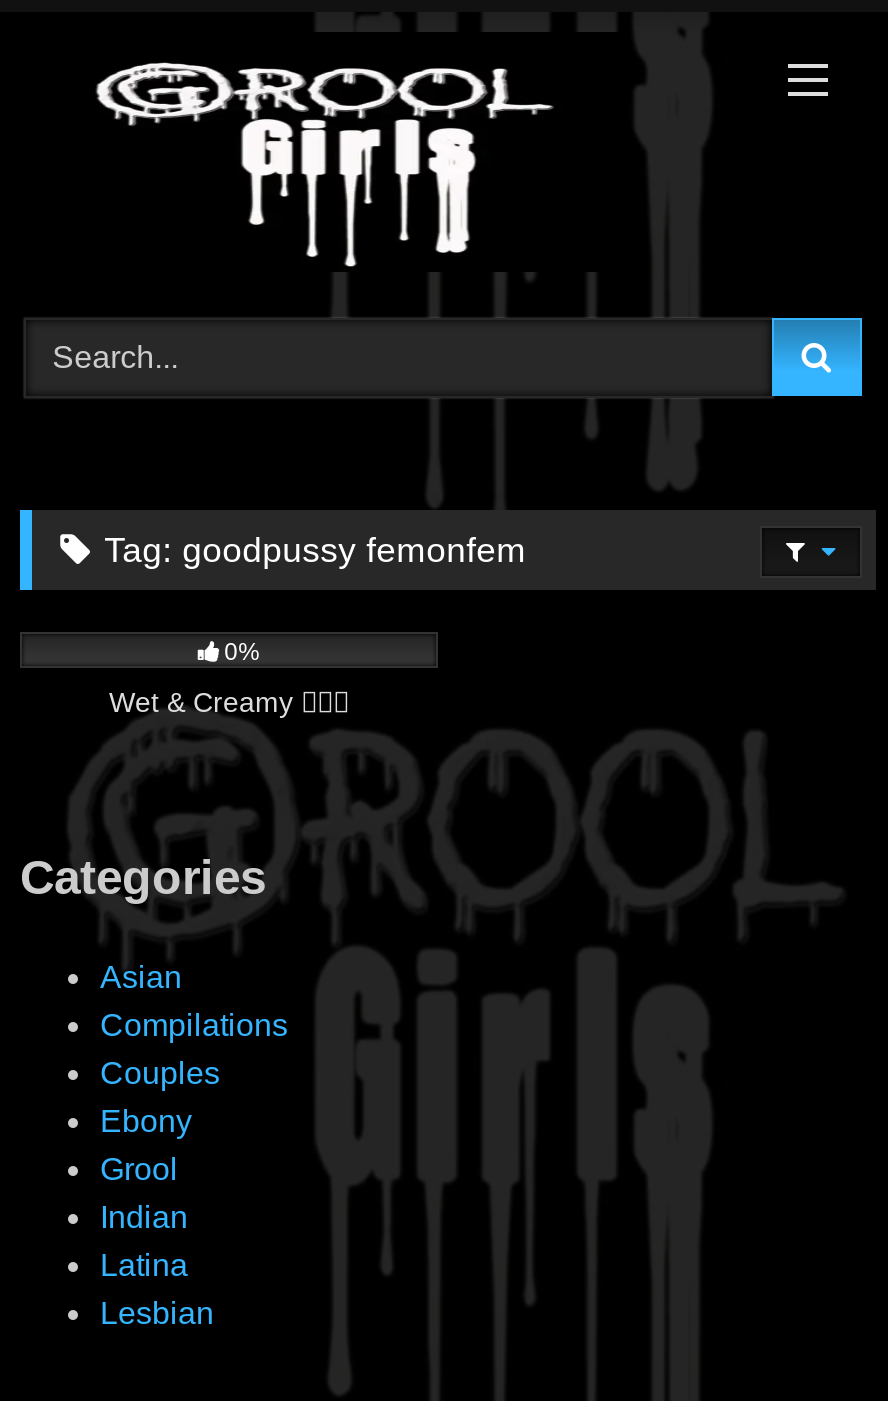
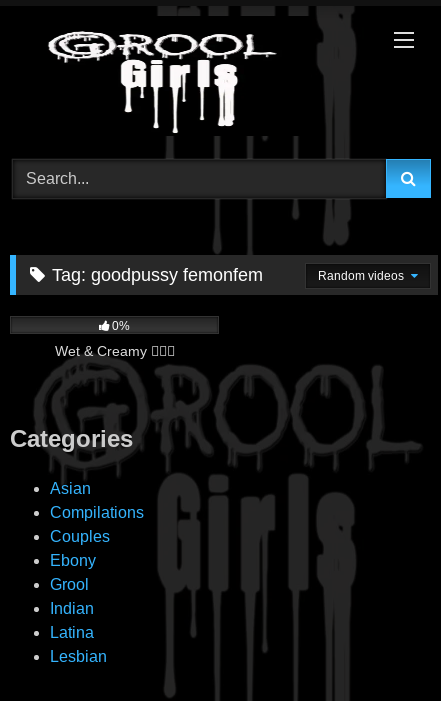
none -> [318,269,407,283] Random videos

